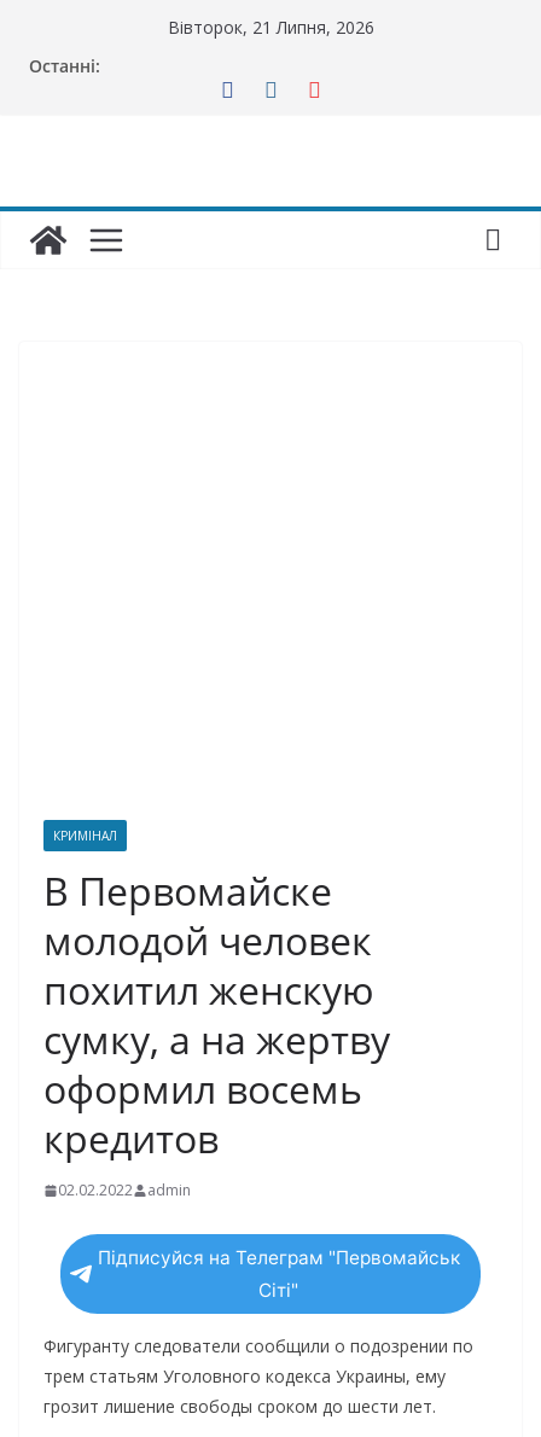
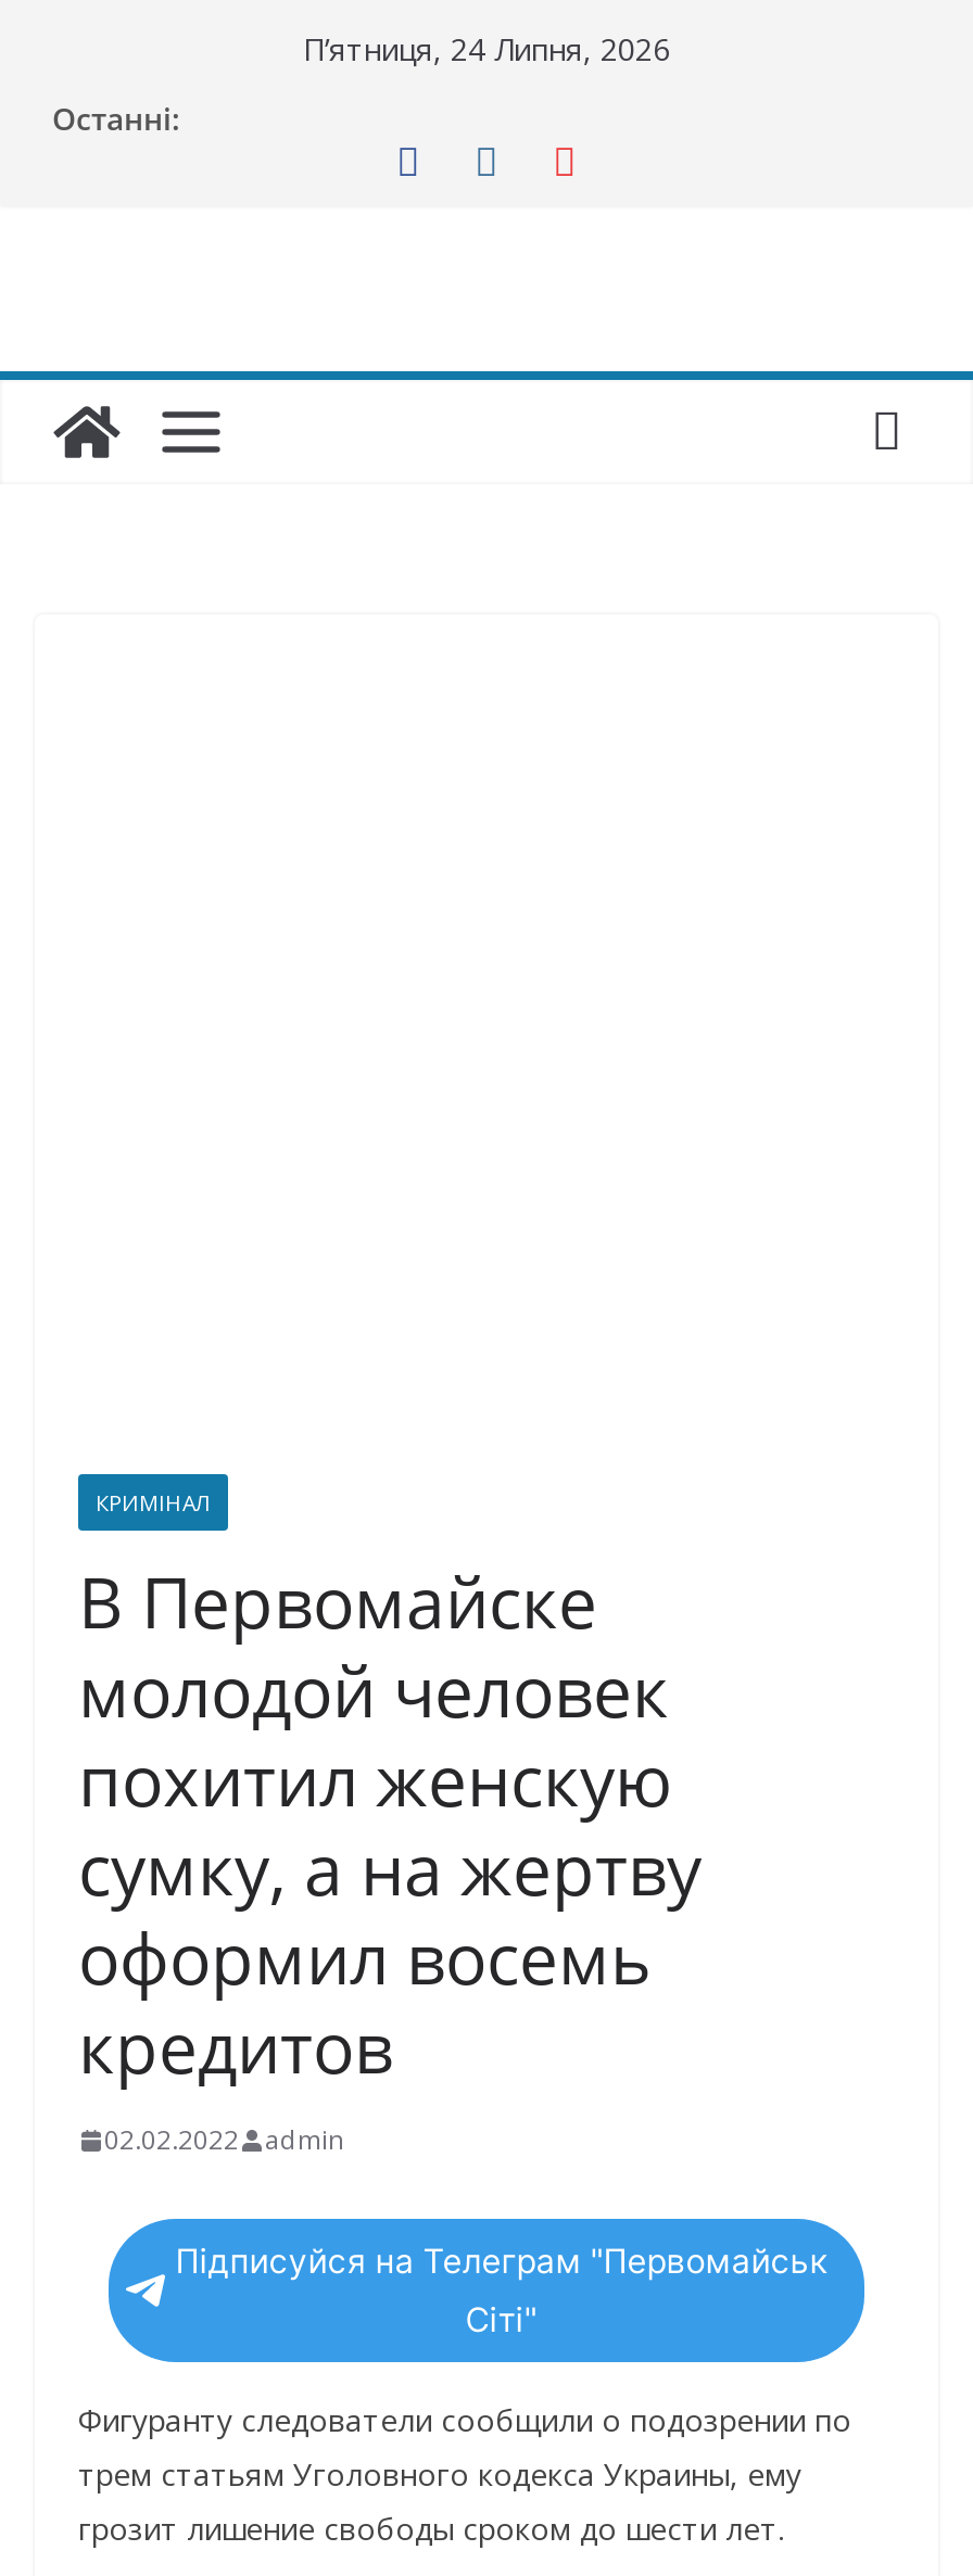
[167,16,374,39] Вівторок, 21 Липня, 2026 -> [303,28,670,69] П’ятниця, 24 Липня, 2026

